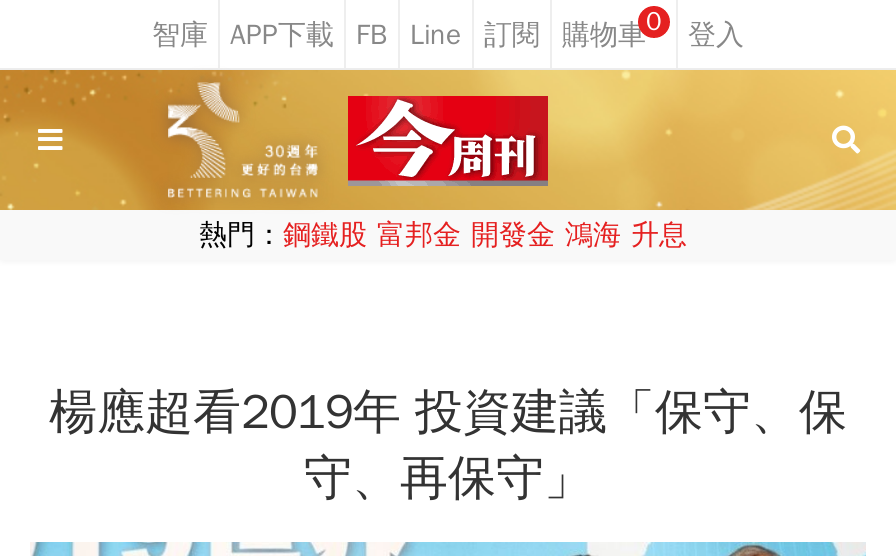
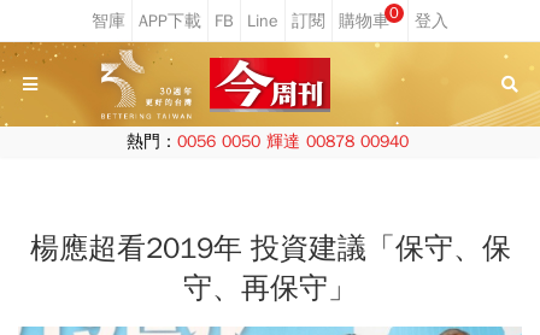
[199,218,687,252] 熱門：鋼鐵股 富邦金 開發金 鴻海 升息 -> [126,131,408,152] 熱門：0056 0050 輝達 00878 00940

